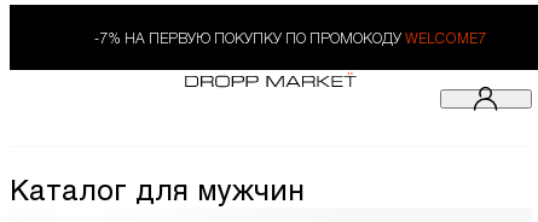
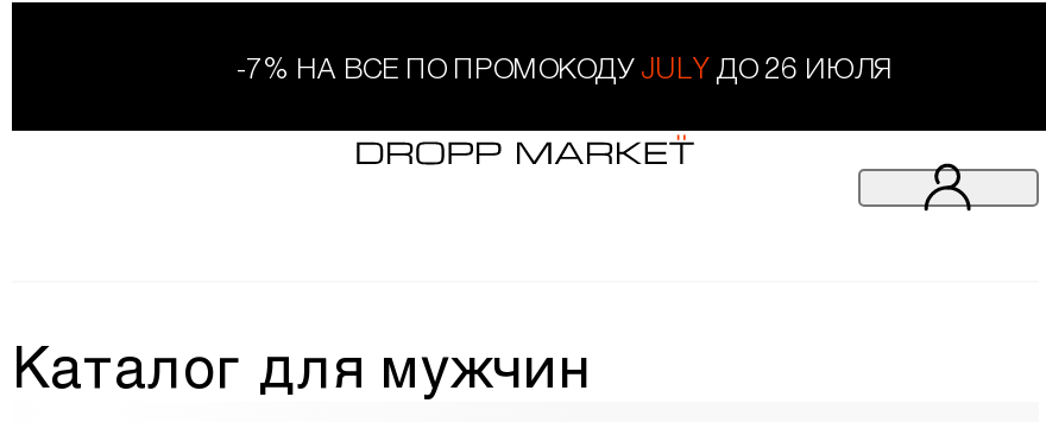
[94,29,486,46] -7% НА ПЕРВУЮ ПОКУПКУ ПО ПРОМОКОДУ WELCOME7 -> [237,50,890,83] -7% НА ВСЕ ПО ПРОМОКОДУ JULY ДО 26 ИЮЛЯ

